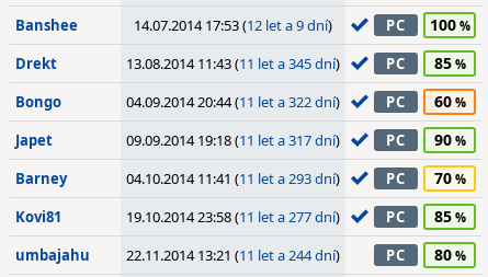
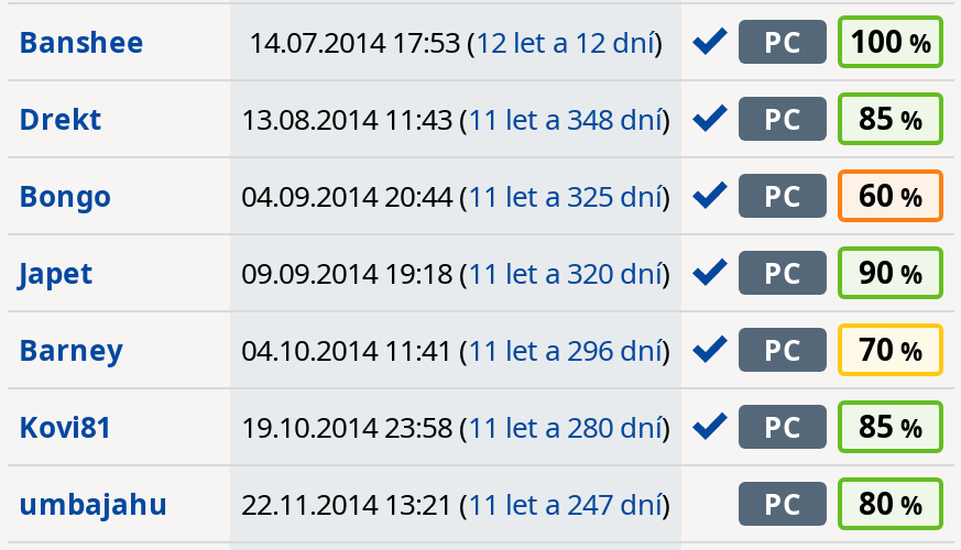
[134,15,332,35] 14.07.2014 17:53 (12 let a 9 dní) -> [249,22,663,62] 14.07.2014 17:53 (12 let a 12 dní)
[126,54,340,73] 13.08.2014 11:43 (11 let a 345 dní) -> [241,99,670,139] 13.08.2014 11:43 (11 let a 348 dní)
[126,92,340,112] 04.09.2014 20:44 (11 let a 322 dní) -> [241,176,670,216] 04.09.2014 20:44 (11 let a 325 dní)
[126,130,340,150] 09.09.2014 19:18 (11 let a 317 dní) -> [241,253,670,293] 09.09.2014 19:18 (11 let a 320 dní)
[126,169,340,188] 04.10.2014 11:41 (11 let a 293 dní) -> [241,330,670,370] 04.10.2014 11:41 (11 let a 296 dní)
[126,207,340,227] 19.10.2014 23:58 (11 let a 277 dní) -> [241,407,670,447] 19.10.2014 23:58 (11 let a 280 dní)
[15,245,340,265] umbajahu 22.11.2014 13:21 (11 let a 244 dní) -> [19,484,670,524] umbajahu 22.11.2014 13:21 (11 let a 247 dní)

